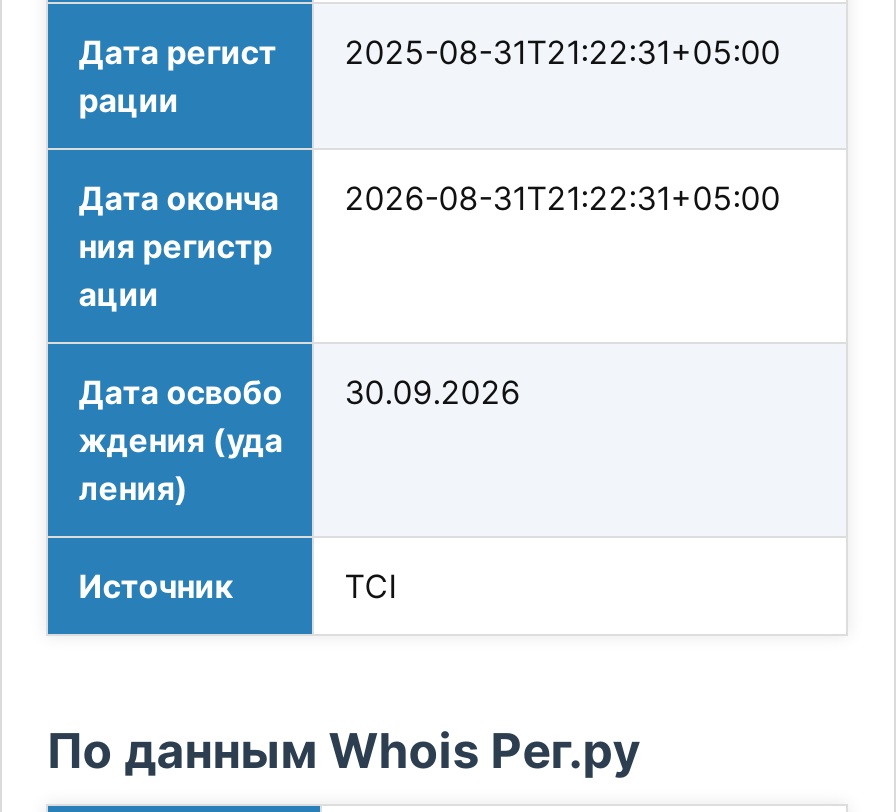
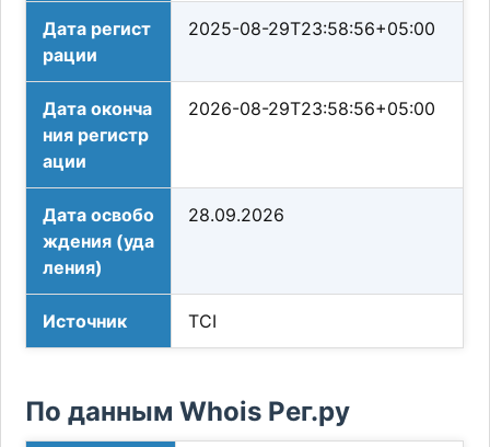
[79,32,781,72] Дата регист 2025-08-31T21:22:31+05:00 -> [43,18,436,40] Дата регист 2025-08-29T23:58:56+05:00
[79,178,781,218] Дата оконча 2026-08-31T21:22:31+05:00 -> [43,98,436,120] Дата оконча 2026-08-29T23:58:56+05:00
[79,372,521,412] Дата освобо 30.09.2026 -> [43,204,285,226] Дата освобо 28.09.2026

